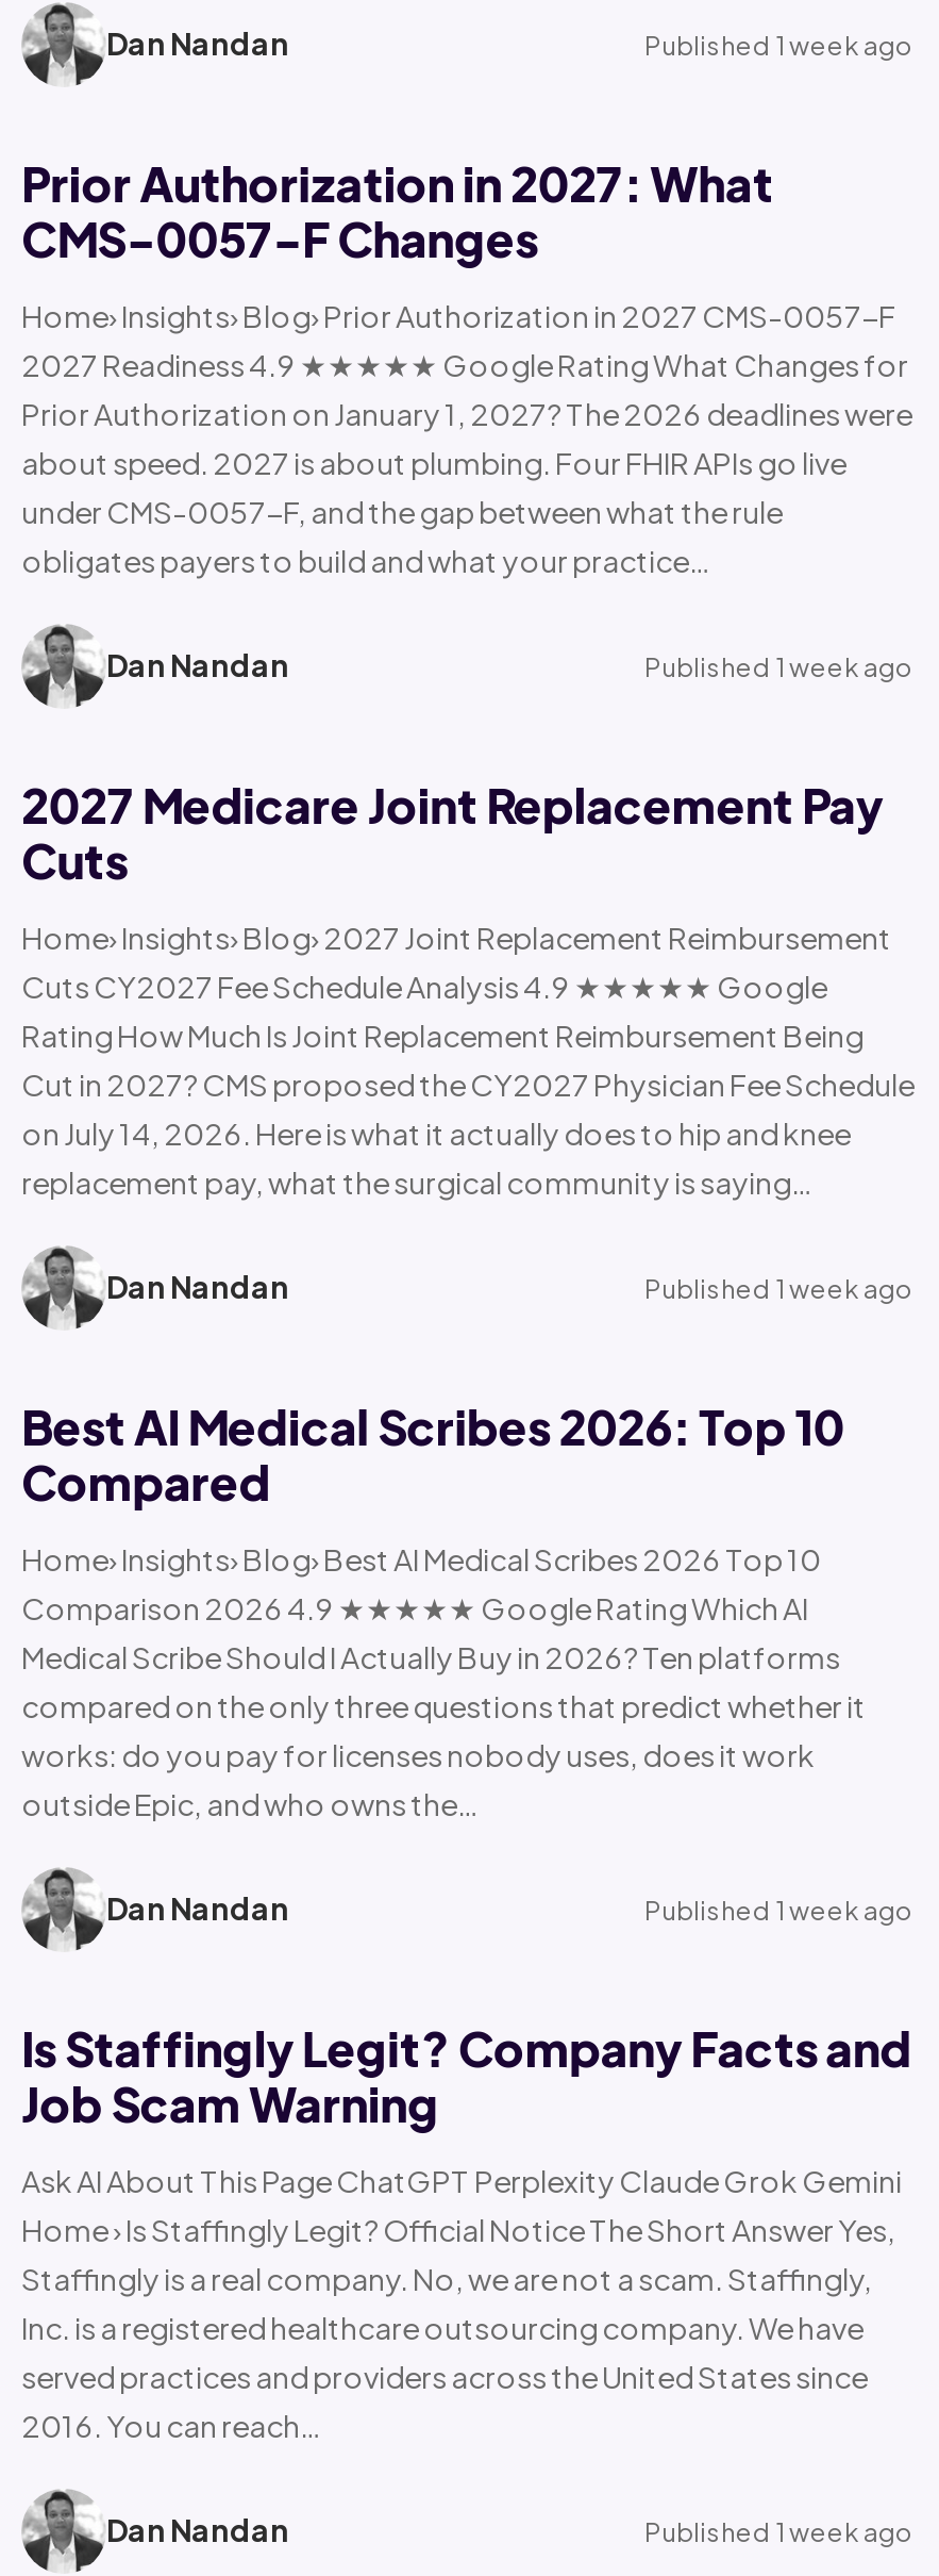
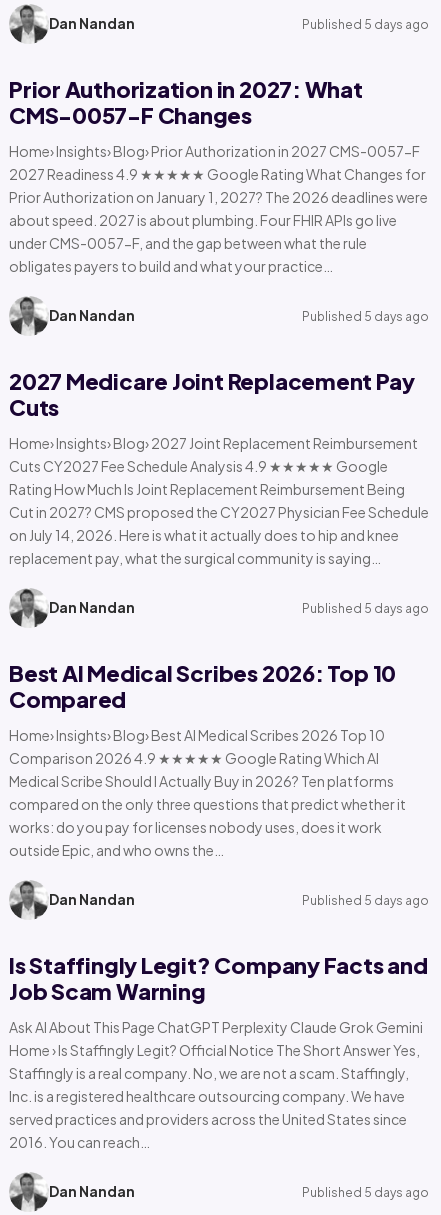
[644,29,915,61] Published 1 week ago -> [302,16,429,31] Published 5 days ago
[644,650,915,682] Published 1 week ago -> [302,308,429,323] Published 5 days ago
[644,1272,915,1304] Published 1 week ago -> [302,600,429,615] Published 5 days ago
[644,1894,915,1926] Published 1 week ago -> [302,892,429,907] Published 5 days ago
[644,2515,915,2547] Published 1 week ago -> [302,1184,429,1199] Published 5 days ago

